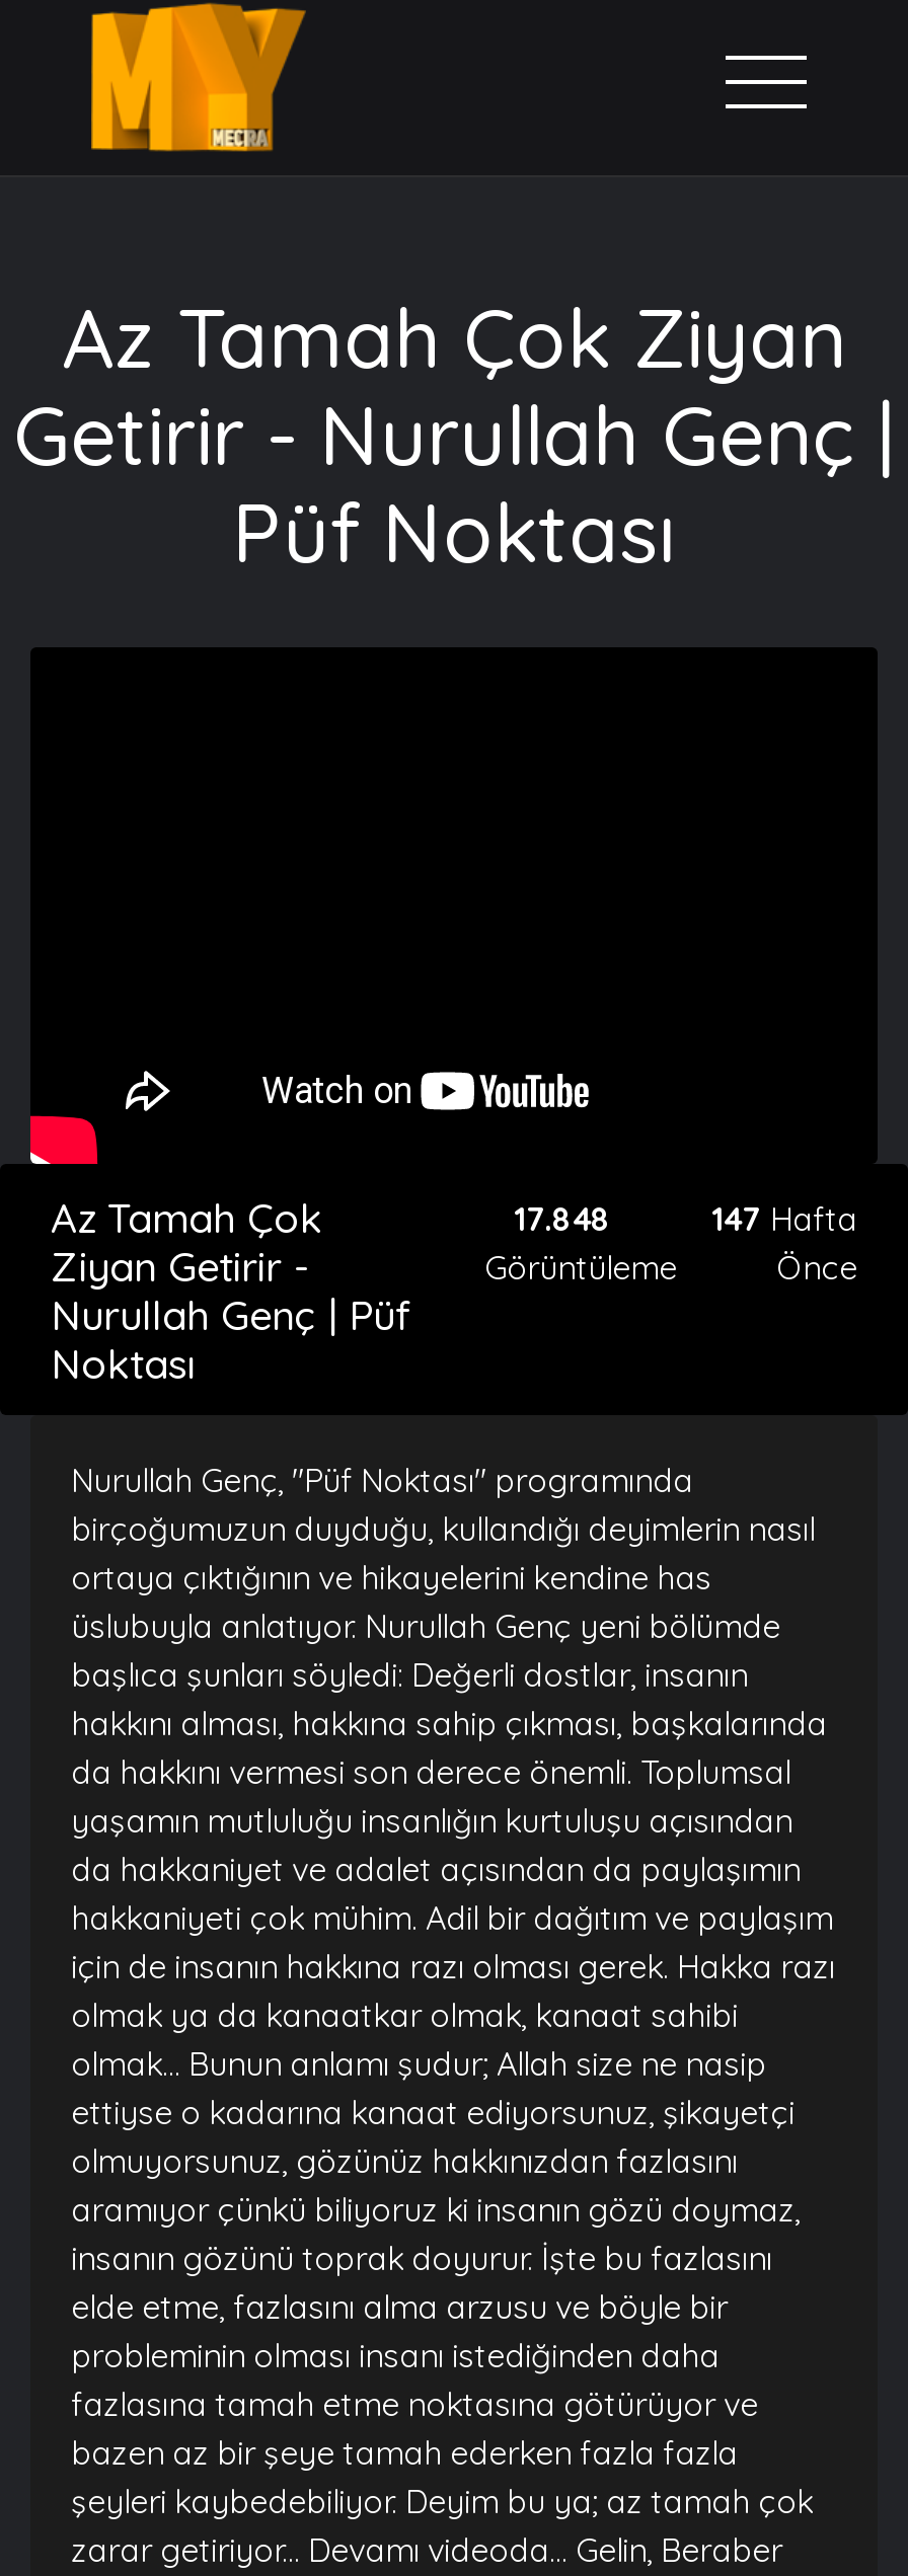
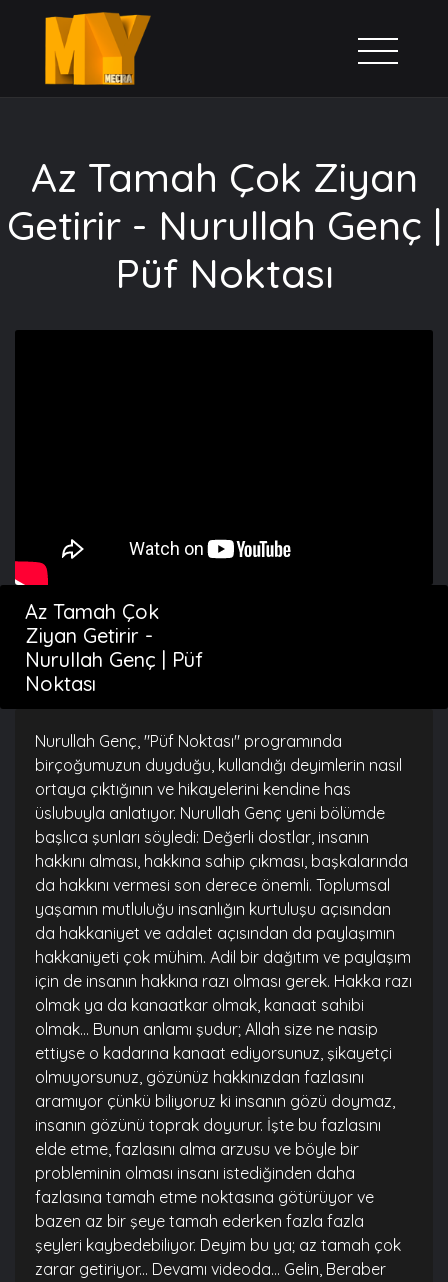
[484,1199,677,1288] 17.848 | Görüntüleme -> none
[711,1199,857,1288] 147 Hafta | Önce -> none

